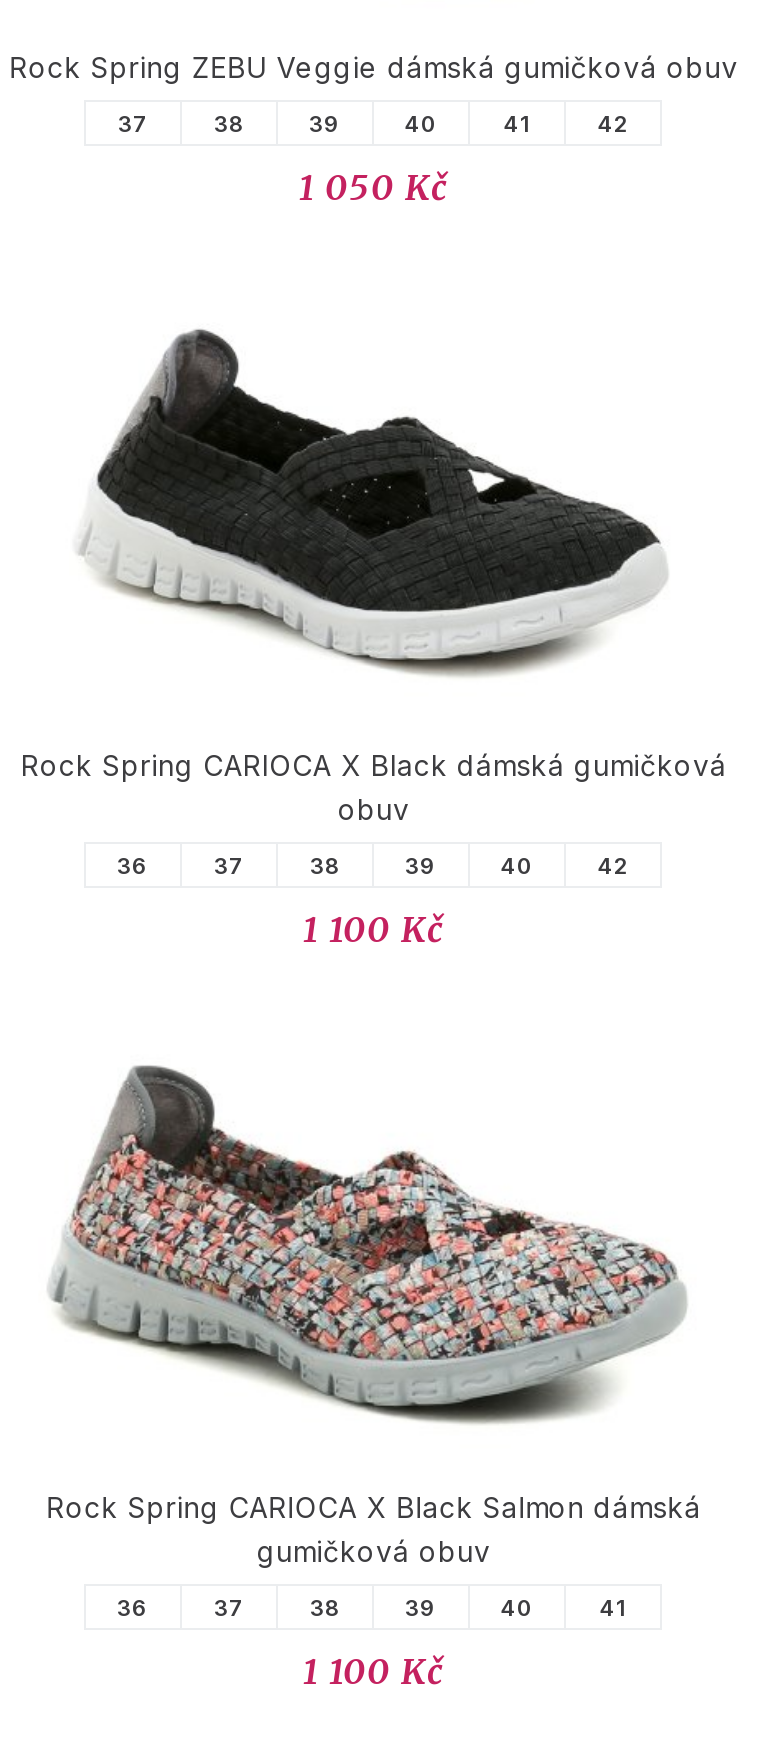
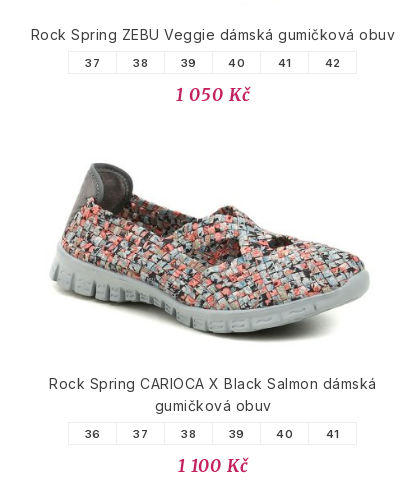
[21,328,727,952] [image] | Rock Spring CARIOCA X Black dámská gumičková | obuv | 36 | 37 | 38 | 39 | 40 | 42 | 1 100 Kč -> none

